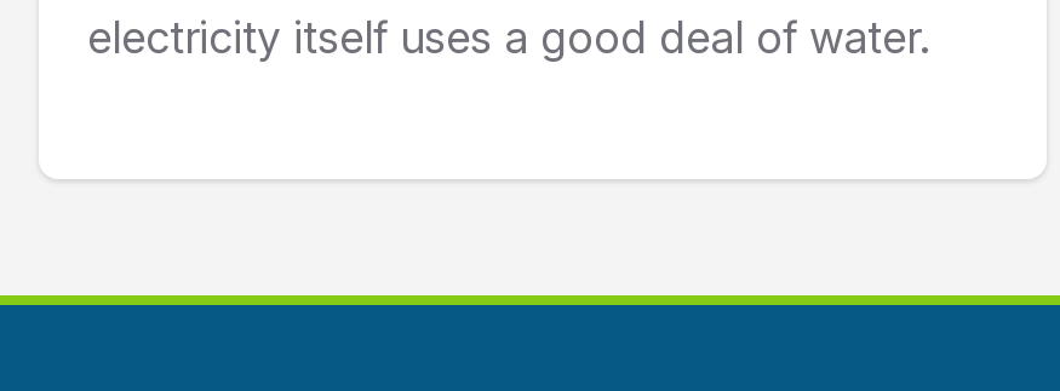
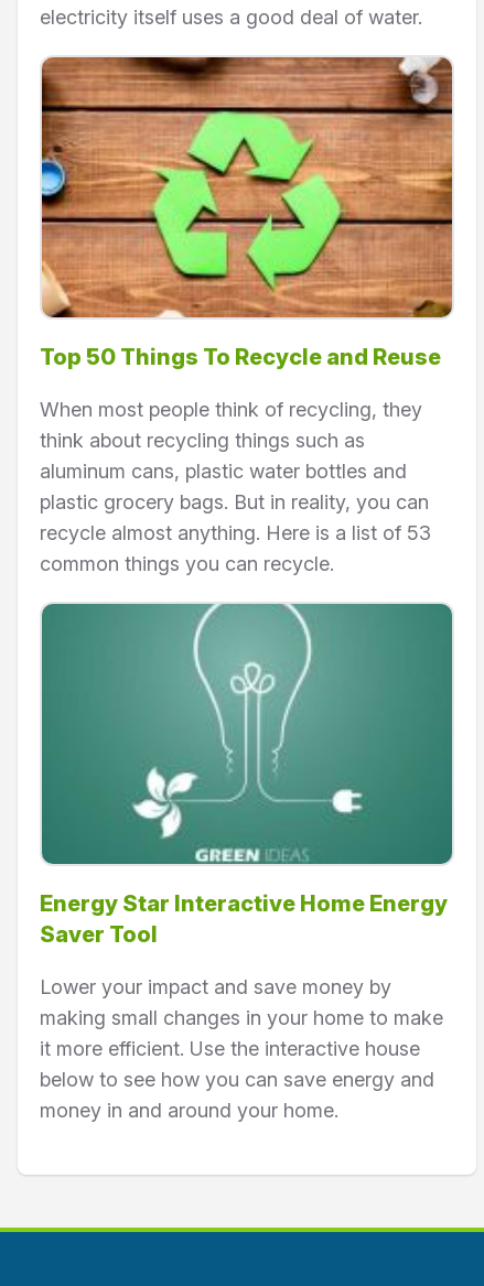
none -> [40,55,454,575] [image] | Top 50 Things To Recycle and Reuse | When most people think of recycling, they | think about recycling things such as | aluminum cans, plastic water bottles and | plastic grocery bags. But in reality, you can | recycle almost anything. Here is a list of 53 | common things you can recycle.
none -> [40,603,454,1122] [image] | Energy Star Interactive Home Energy | Saver Tool | Lower your impact and save money by | making small changes in your home to make | it more efficient. Use the interactive house | below to see how you can save energy and | money in and around your home.

